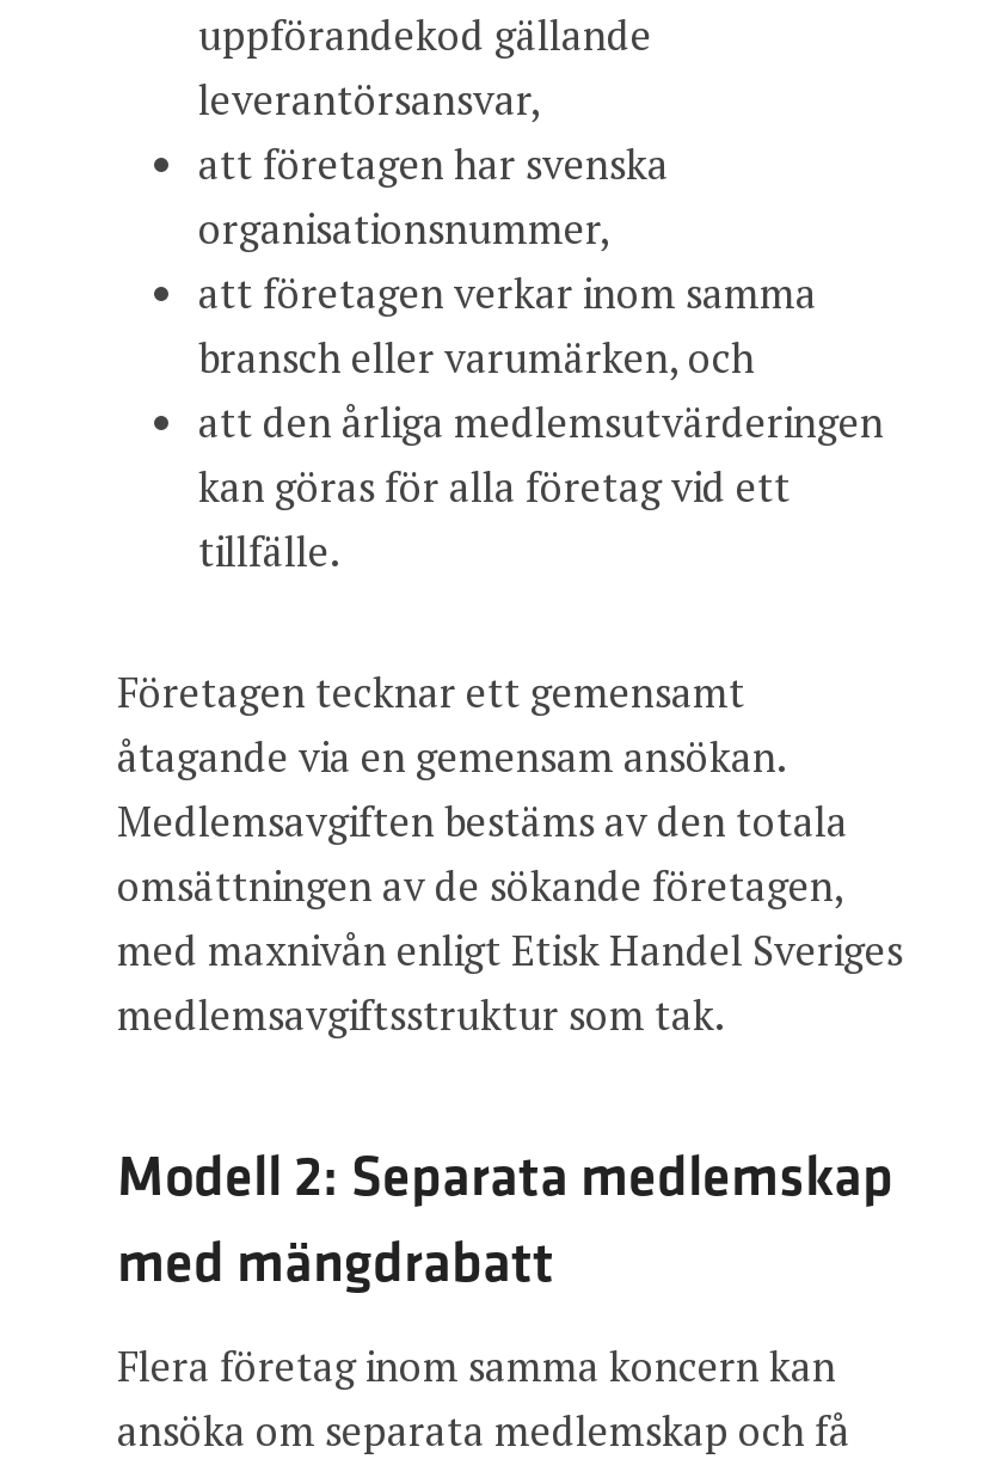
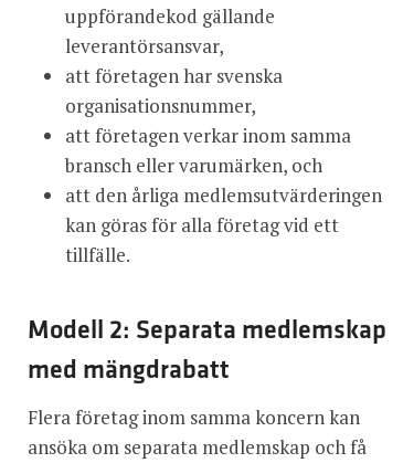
[117,664,903,1042] Företagen tecknar ett gemensamt | åtagande via en gemensam ansökan. | Medlemsavgiften bestäms av den totala | omsättningen av de sökande företagen, | med maxnivån enligt Etisk Handel Sveriges | medlemsavgiftsstruktur som tak. -> none

